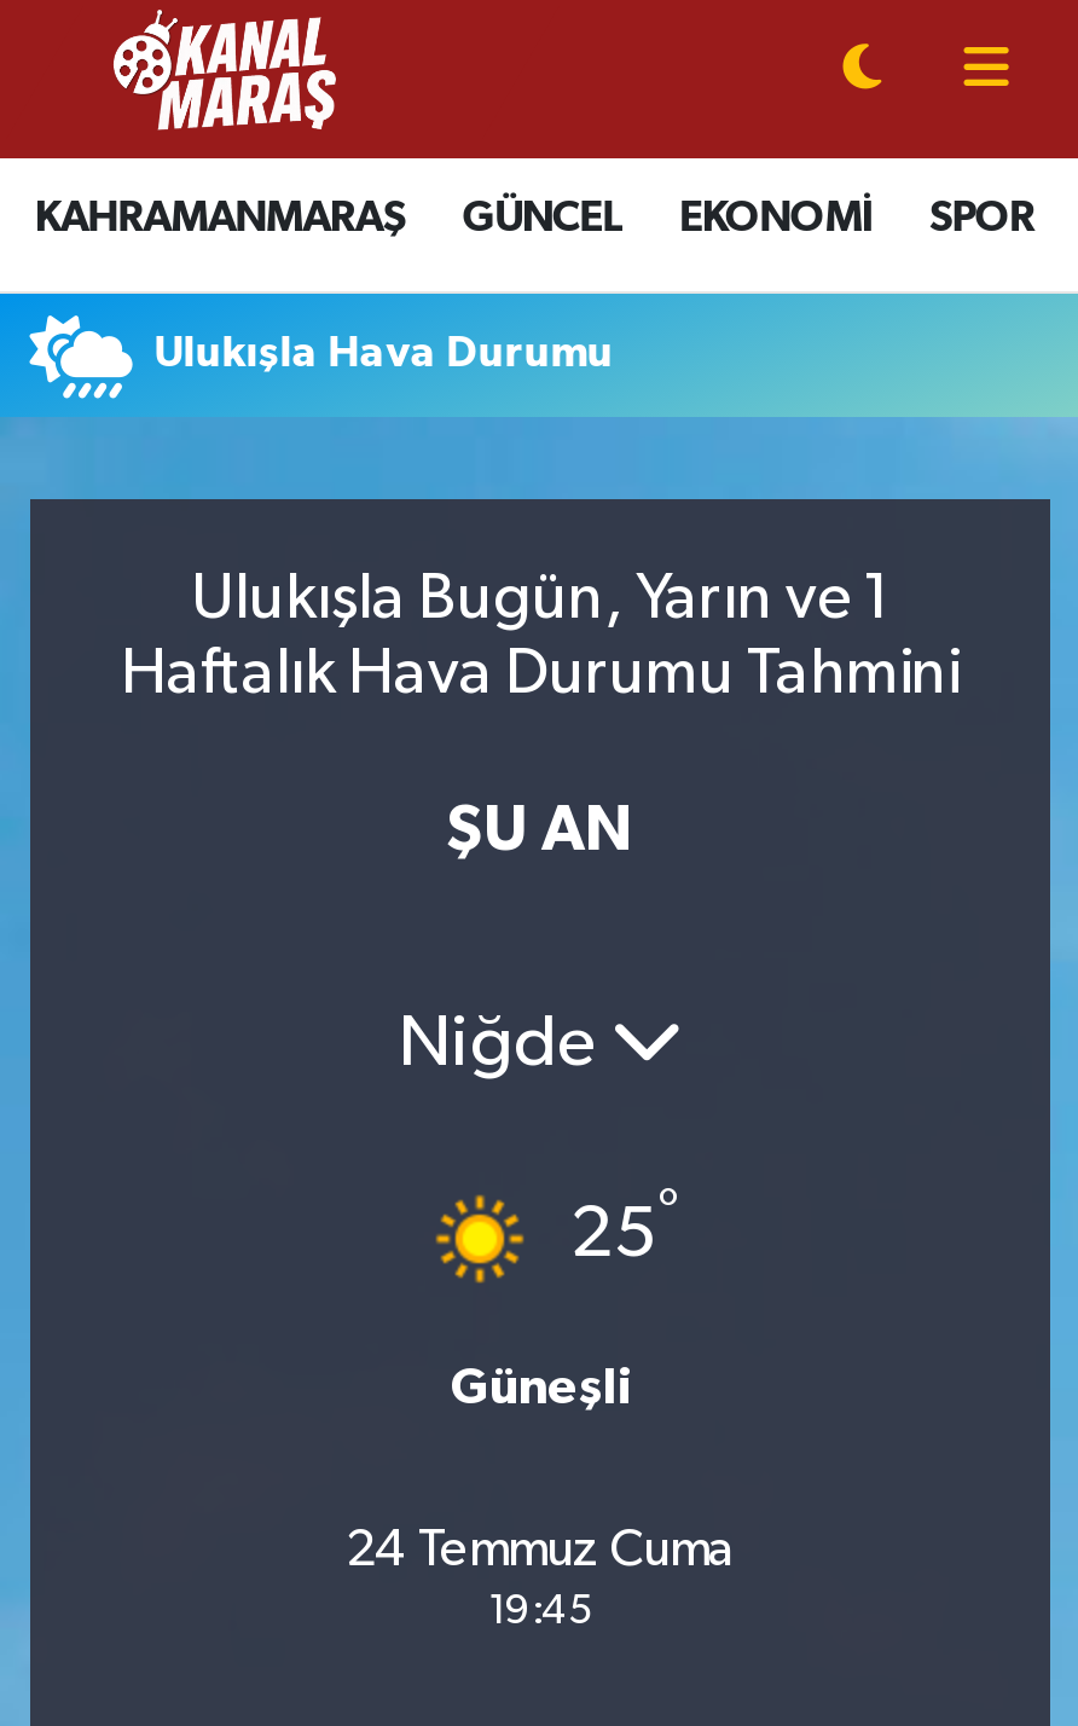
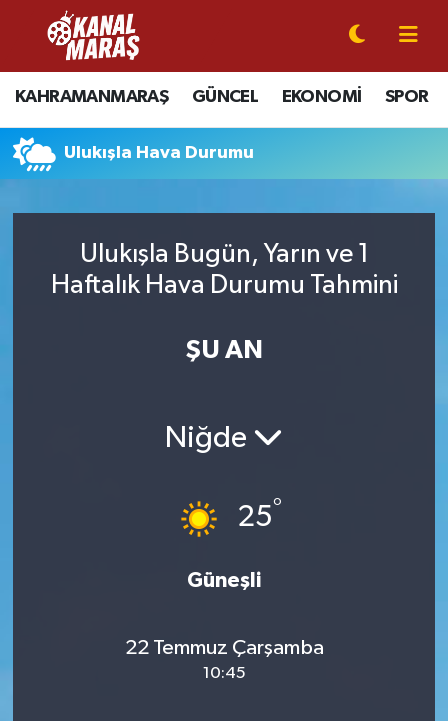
[346,1523,735,1576] 24 Temmuz Cuma -> [124,636,323,658] 22 Temmuz Çarşamba
[488,1591,592,1632] 19:45 -> [202,664,245,681] 10:45

